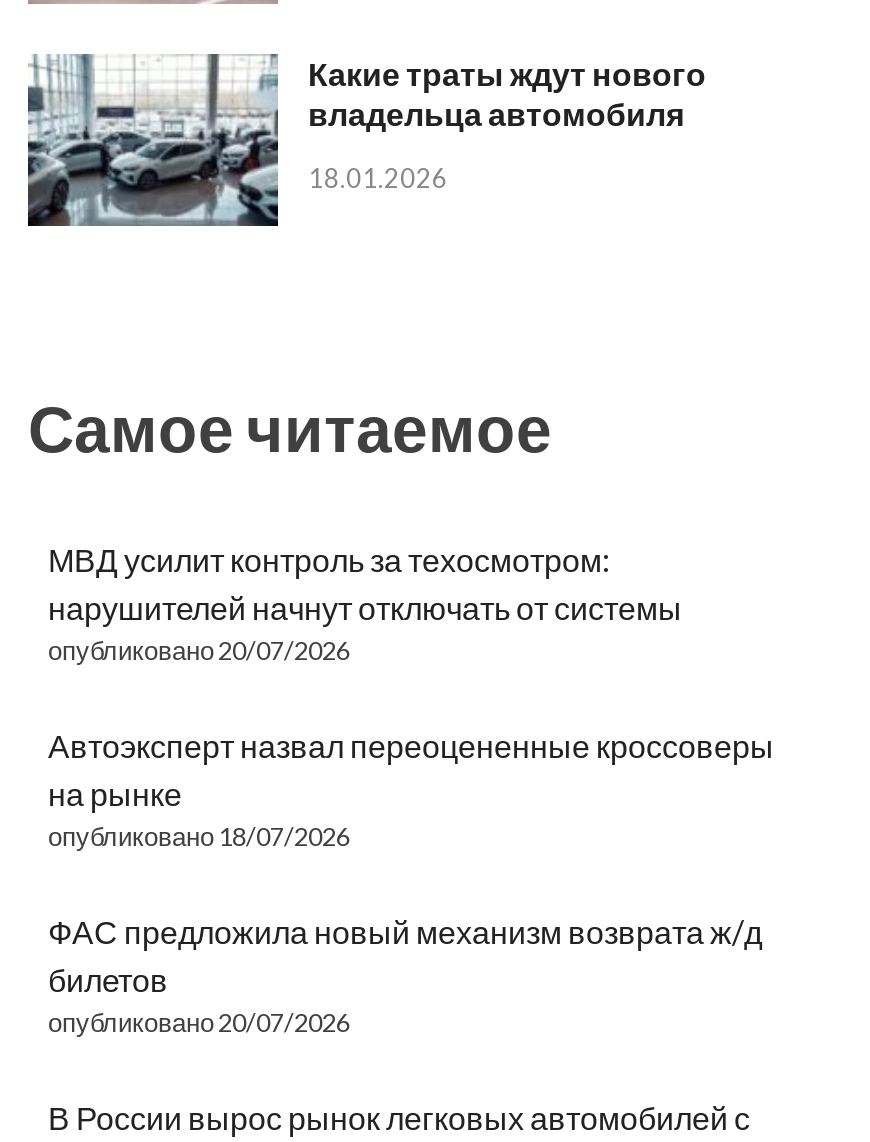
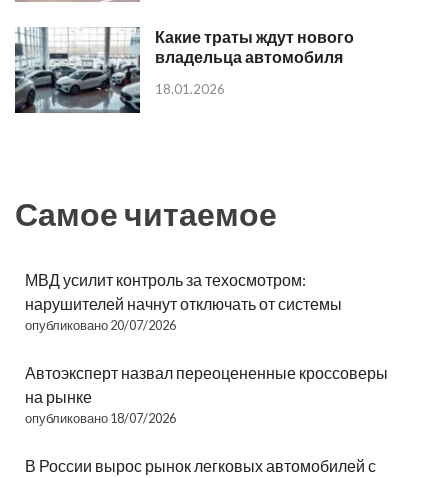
[48,912,762,1038] ФАС предложила новый механизм возврата ж/д | билетов | опубликовано 20/07/2026 -> none

